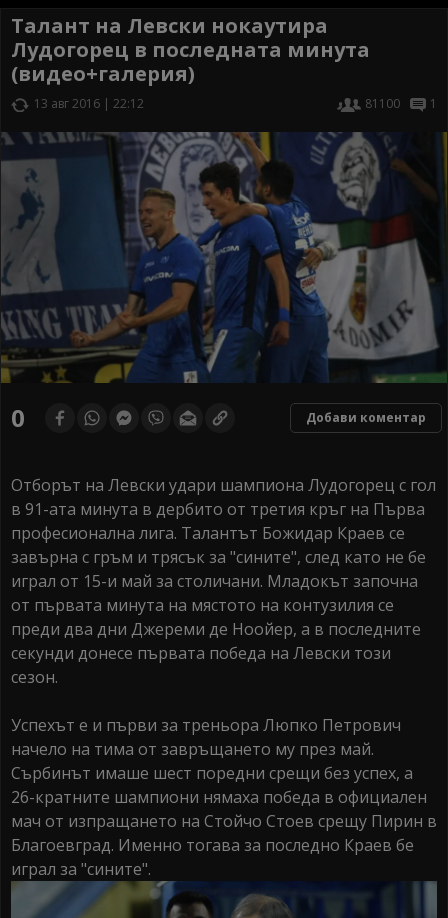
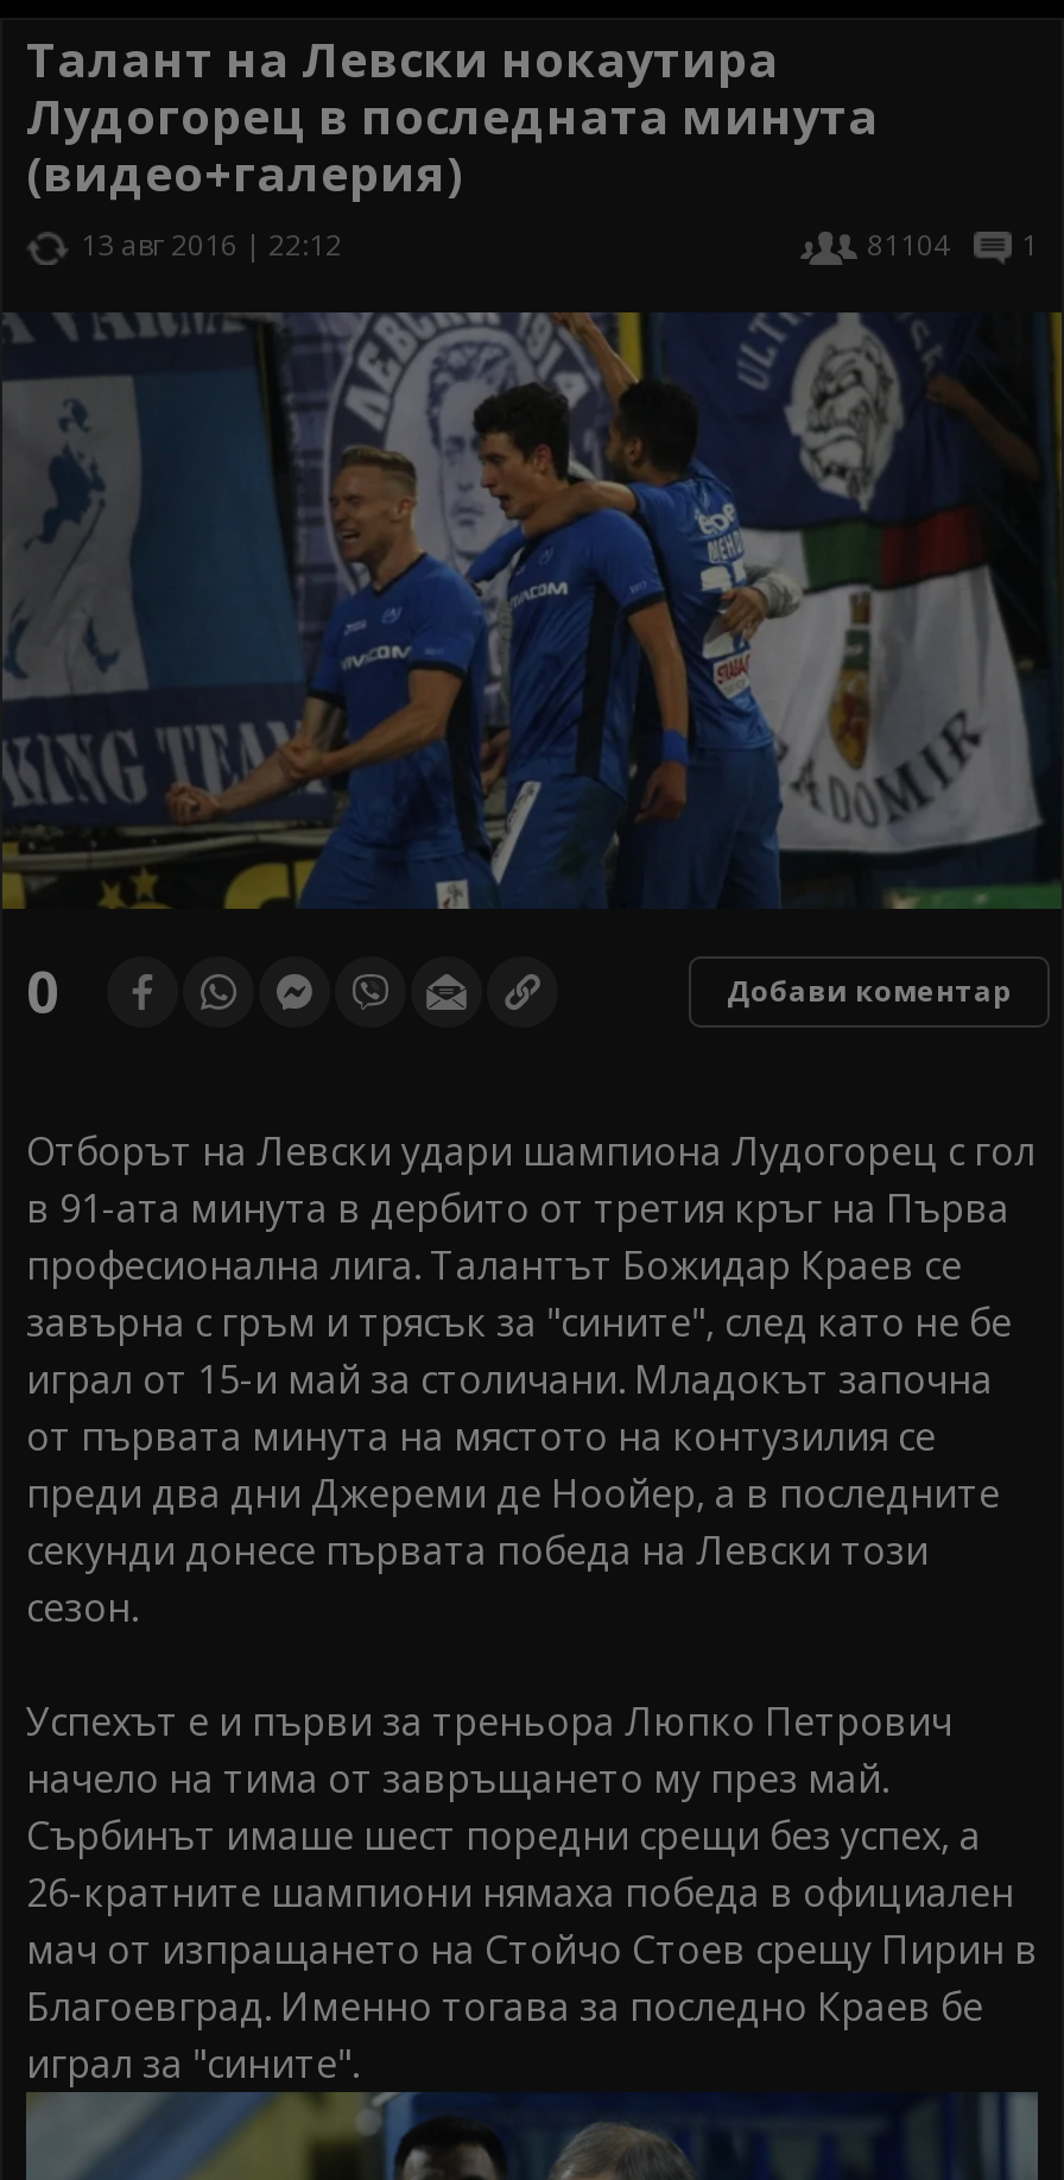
[365,95,437,112] 81100 1 -> [867,225,1038,265] 81104 1

